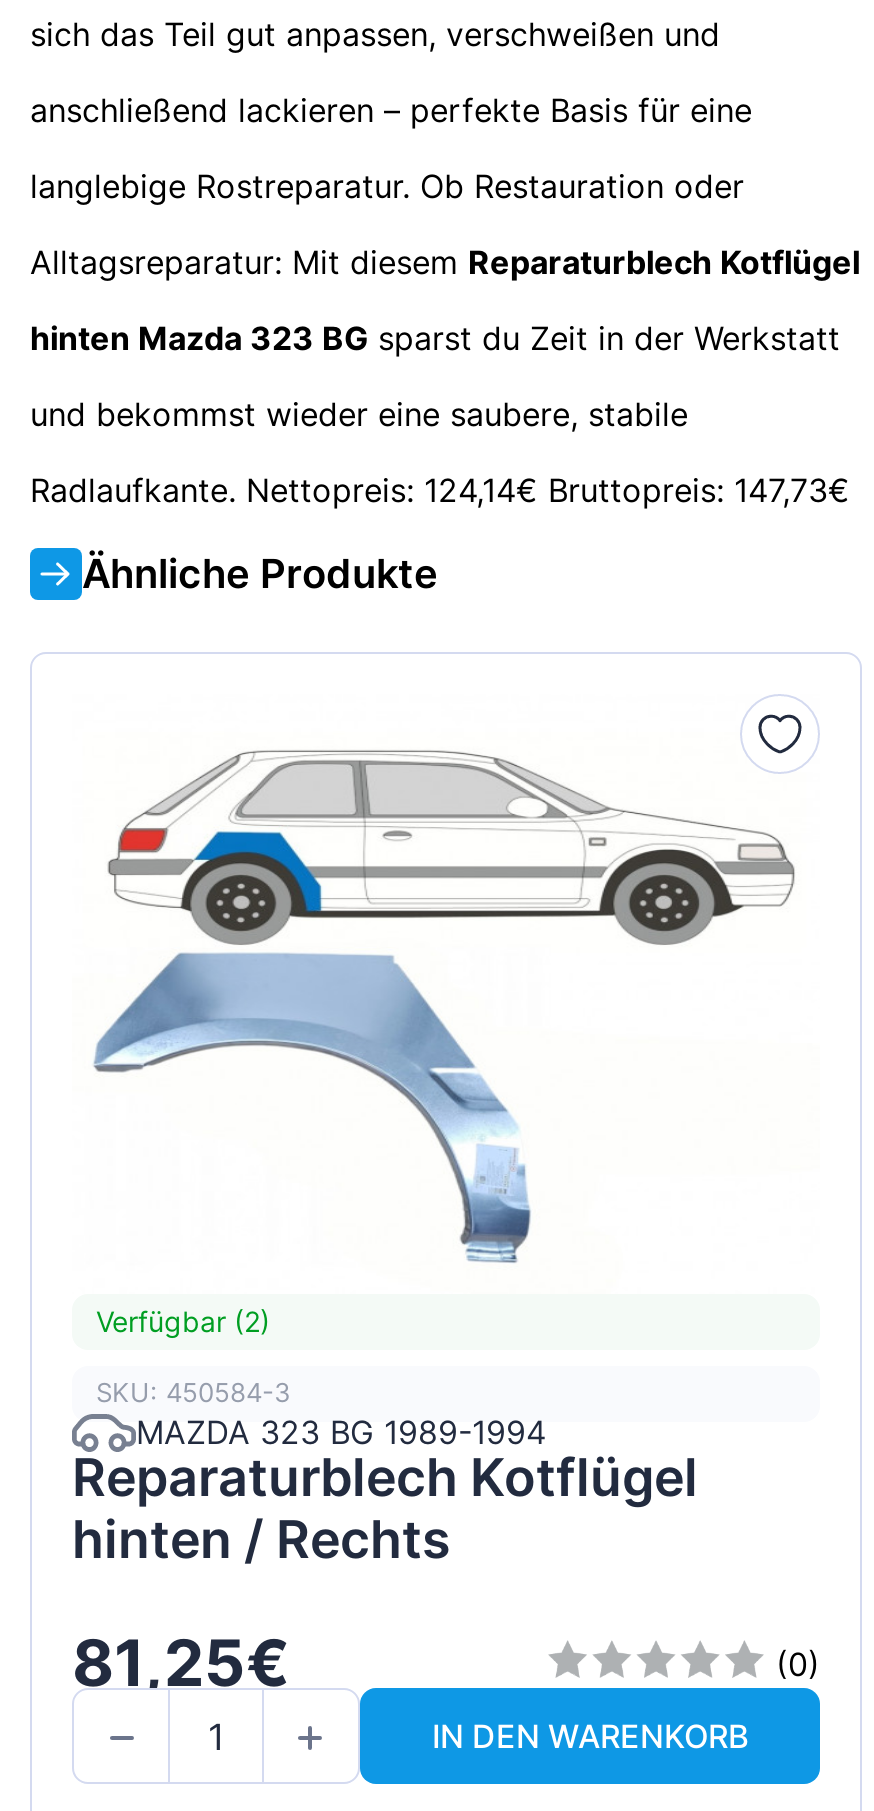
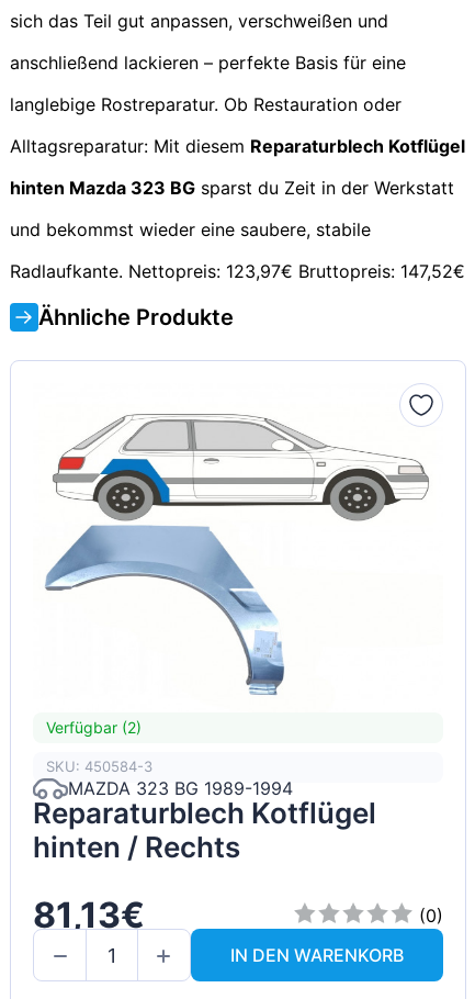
[30,469,850,509] Radlaufkante. Nettopreis: 124,14€ Bruttopreis: 147,73€ -> [10,260,465,282] Radlaufkante. Nettopreis: 123,97€ Bruttopreis: 147,52€
[72,1624,290,1702] 81,25€ -> [33,893,145,936] 81,13€

